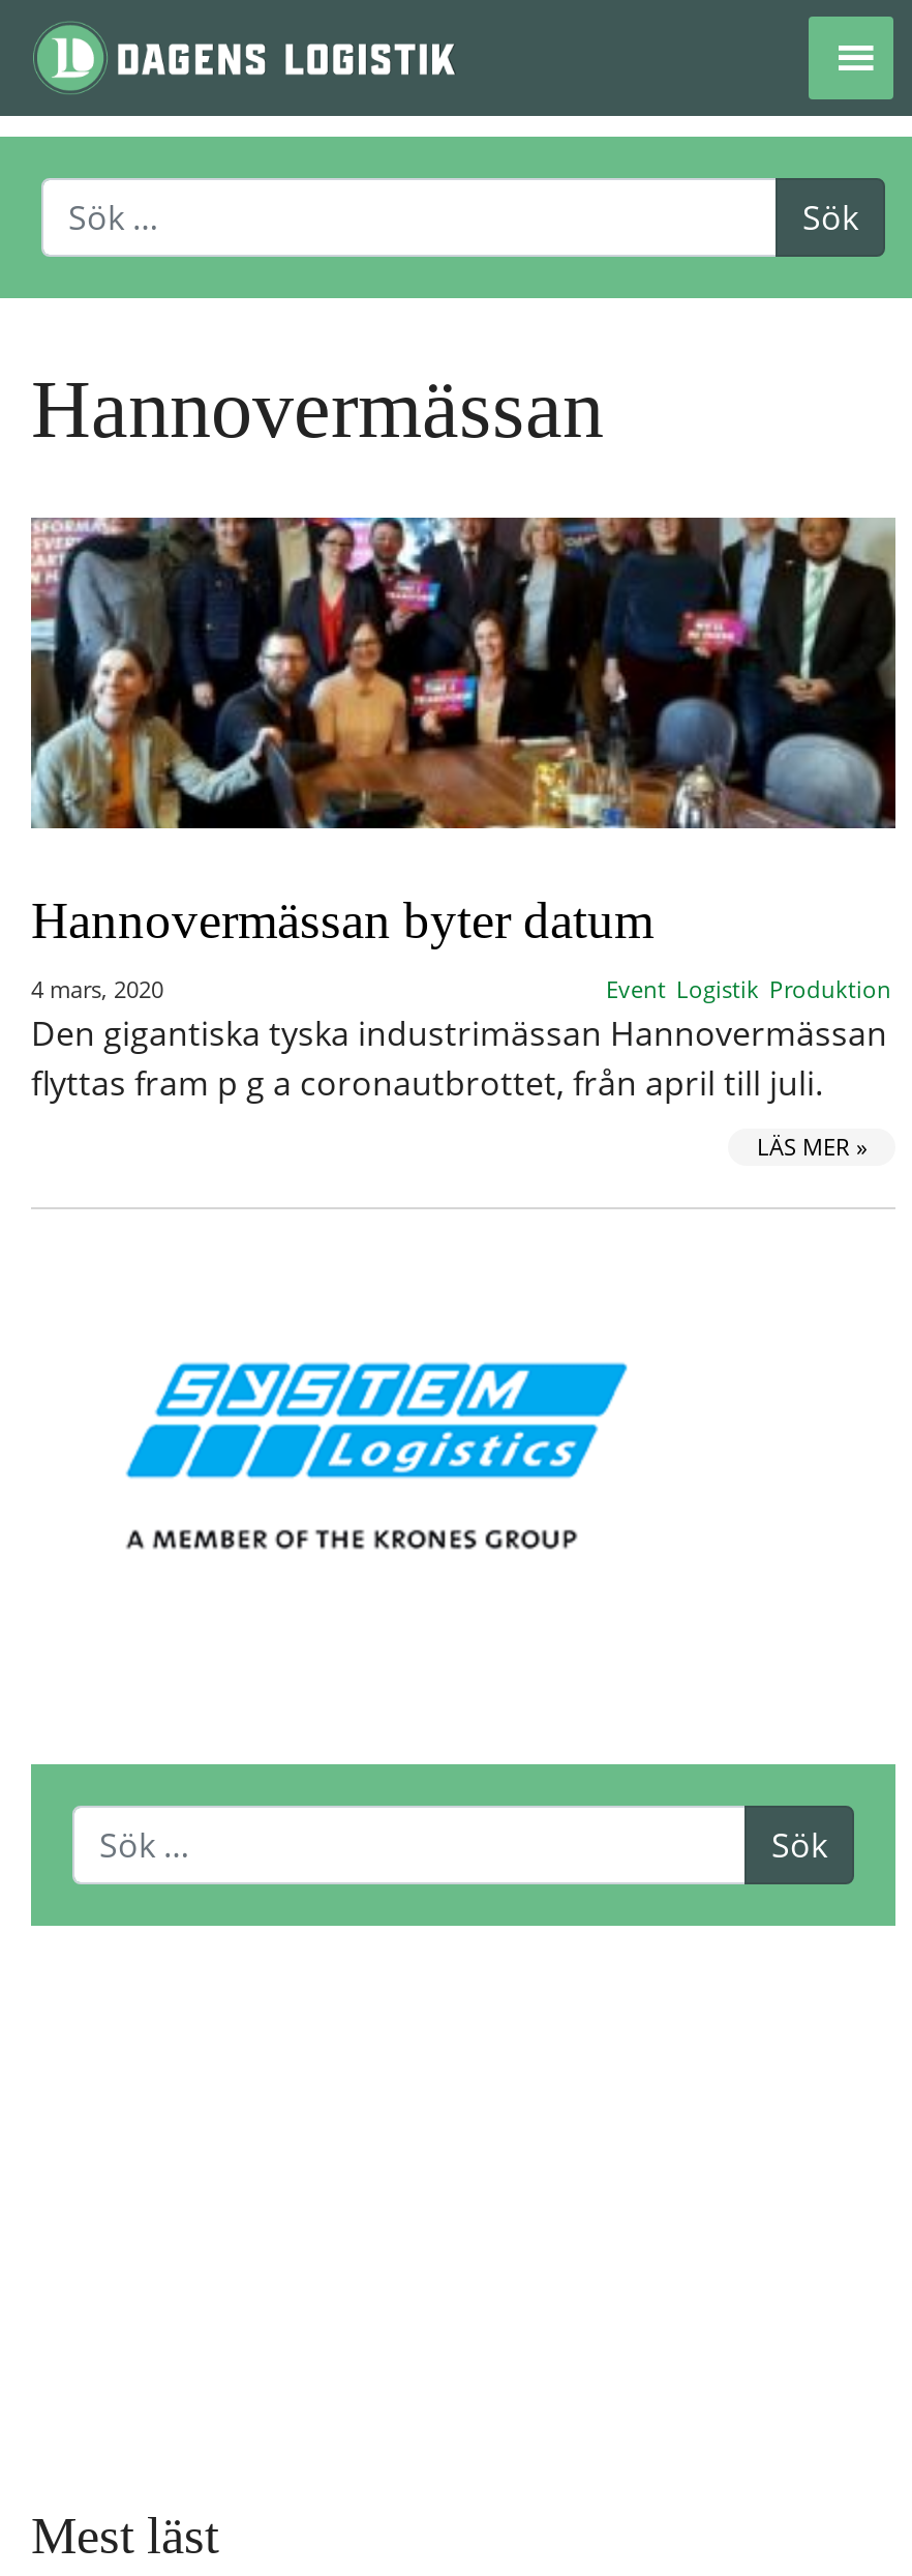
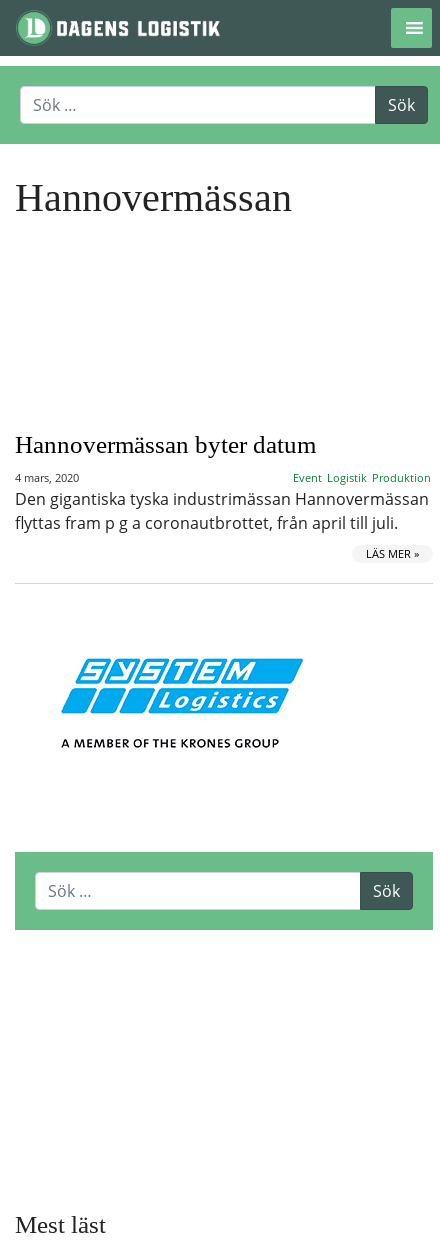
[29,516,898,830] [image] -> none

